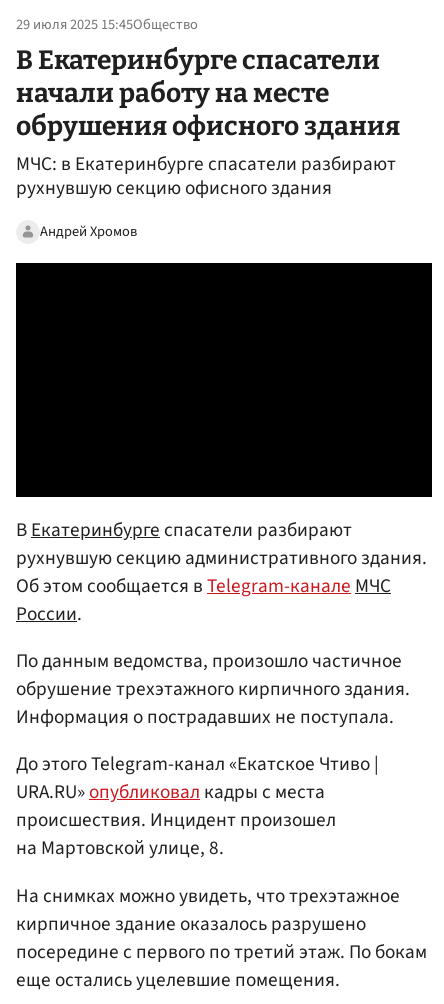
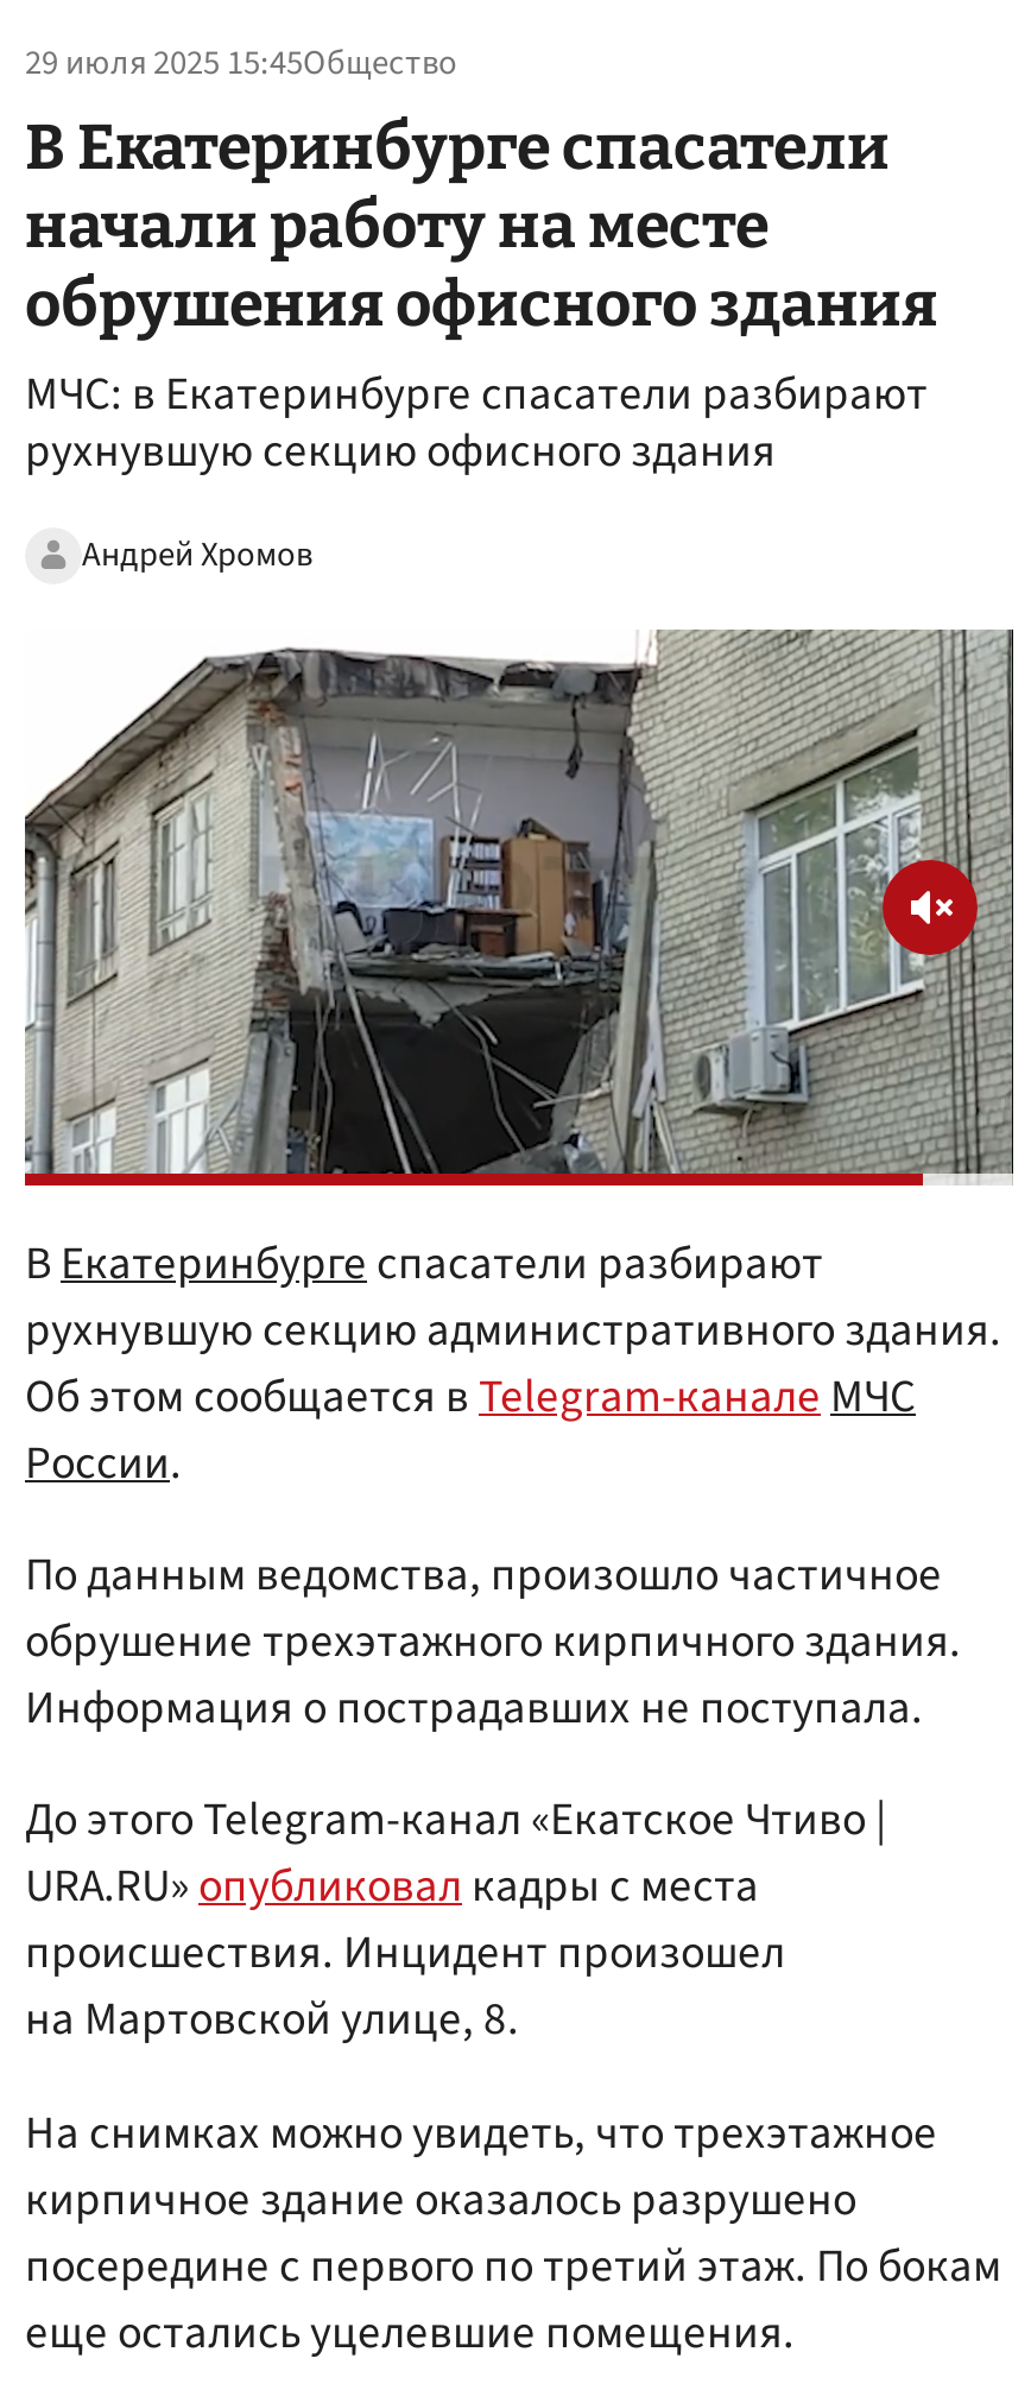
none -> [23,627,1016,1188] [image]

